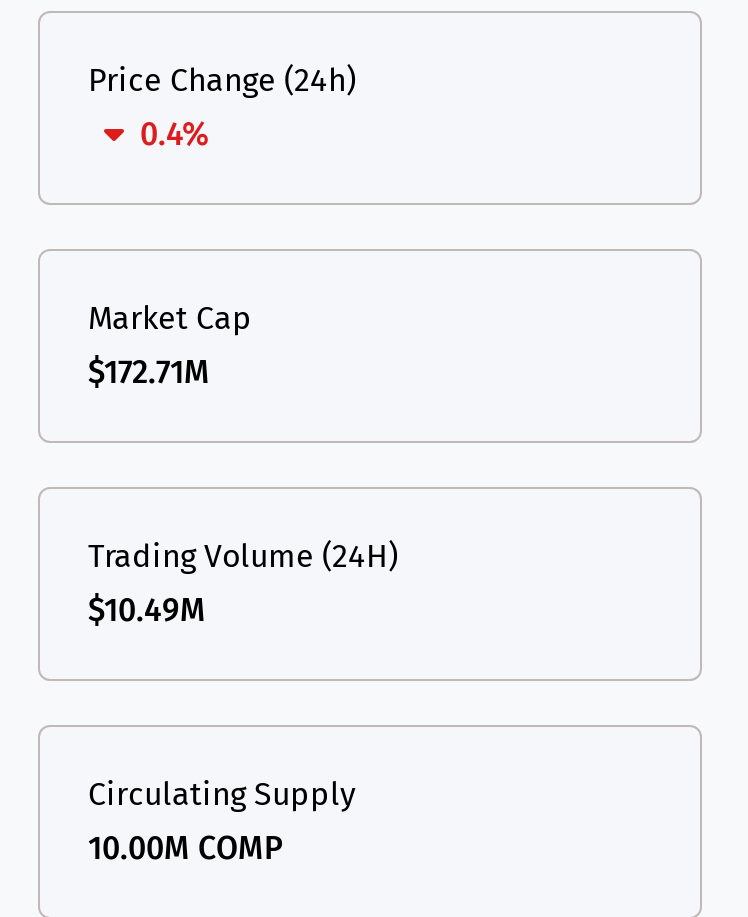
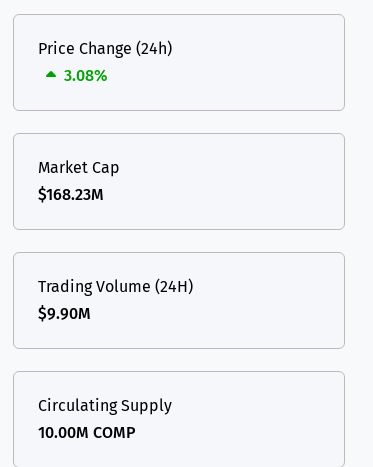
[140,114,210,152] 0.4% -> [64,66,108,85] 3.08%
[88,352,210,390] $172.71M -> [38,185,104,204] $168.23M
[88,590,206,628] $10.49M -> [38,304,91,323] $9.90M

